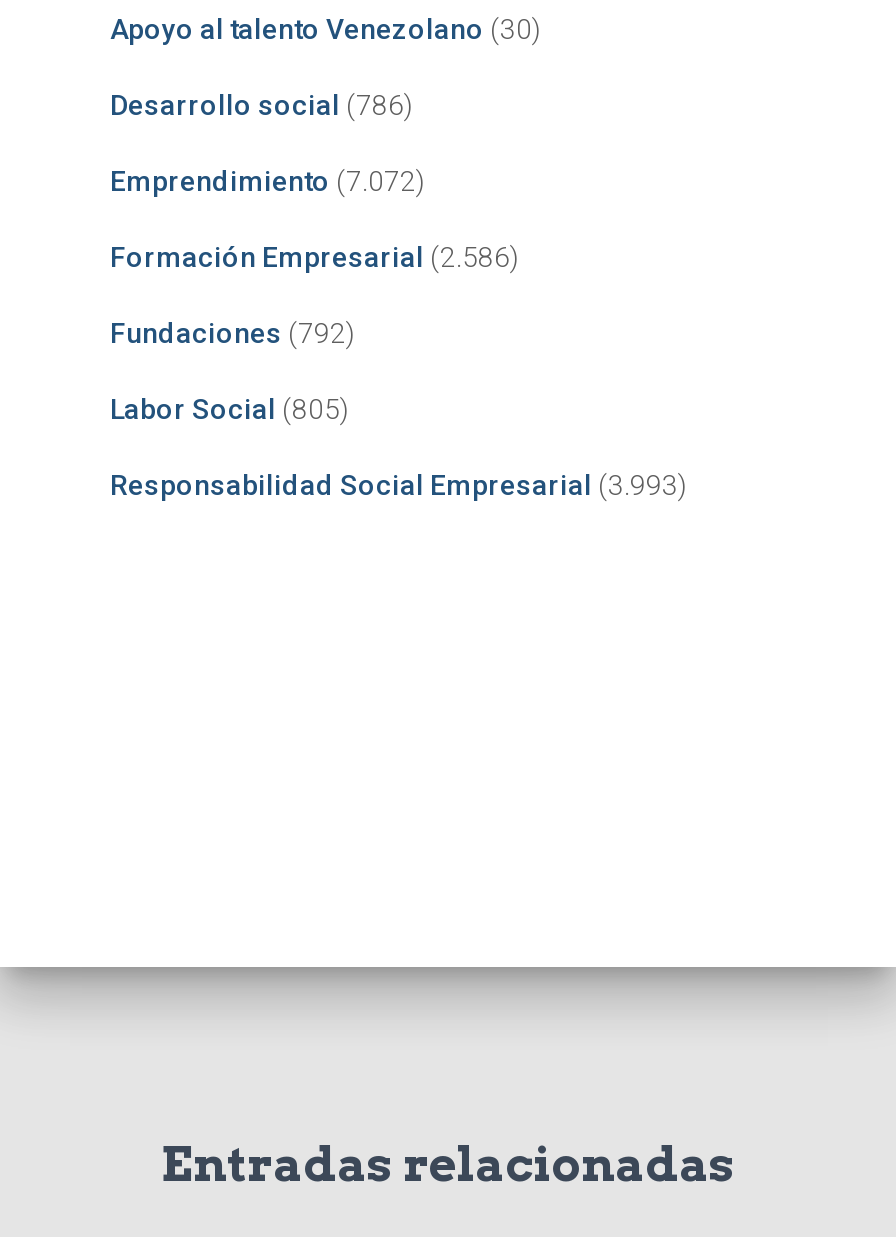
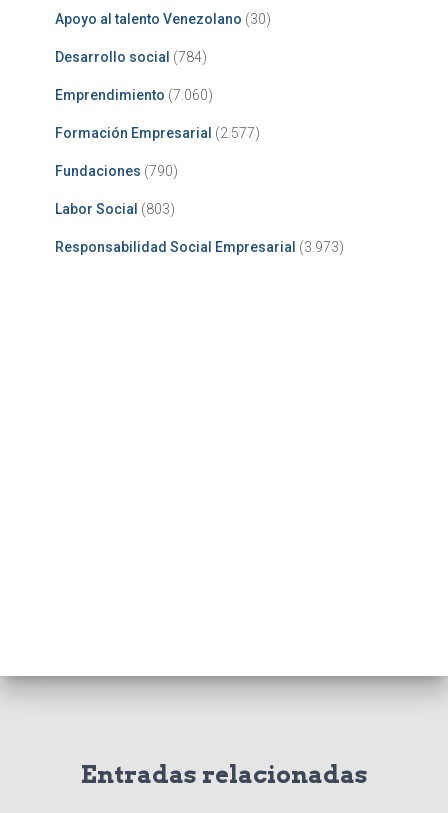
[110,89,414,121] Desarrollo social (786) -> [55,49,207,65] Desarrollo social (784)
[110,165,426,197] Emprendimiento (7.072) -> [55,87,213,103] Emprendimiento (7.060)
[110,241,520,273] Formación Empresarial (2.586) -> [55,125,260,141] Formación Empresarial (2.577)
[110,317,356,349] Fundaciones (792) -> [55,163,178,179] Fundaciones (790)
[110,393,350,425] Labor Social (805) -> [55,201,175,217] Labor Social (803)
[110,469,688,501] Responsabilidad Social Empresarial (3.993) -> [55,239,344,255] Responsabilidad Social Empresarial (3.973)

